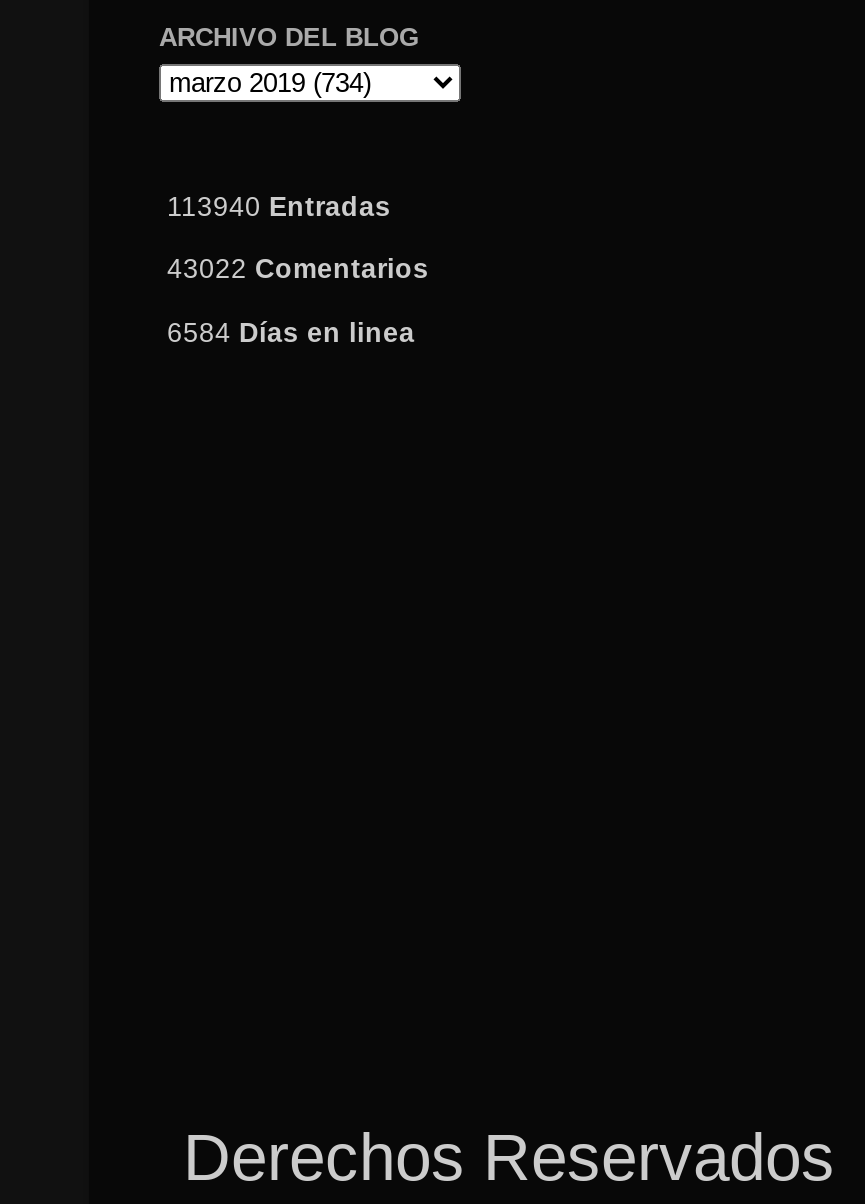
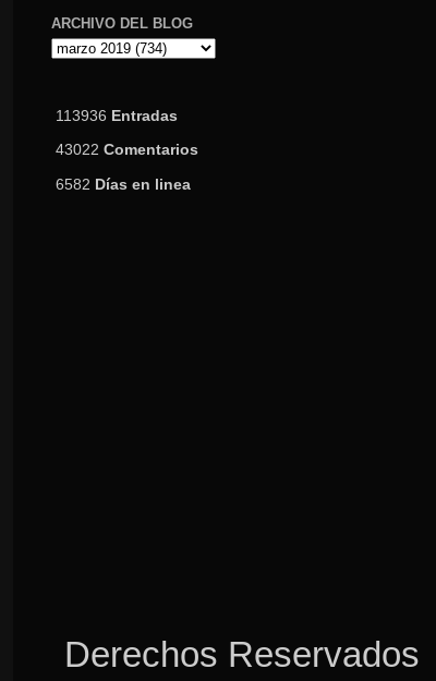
[167,191,391,221] 113940 Entradas -> [56,107,178,124] 113936 Entradas
[167,317,415,347] 6584 Días en linea -> [56,176,191,192] 6582 Días en linea

